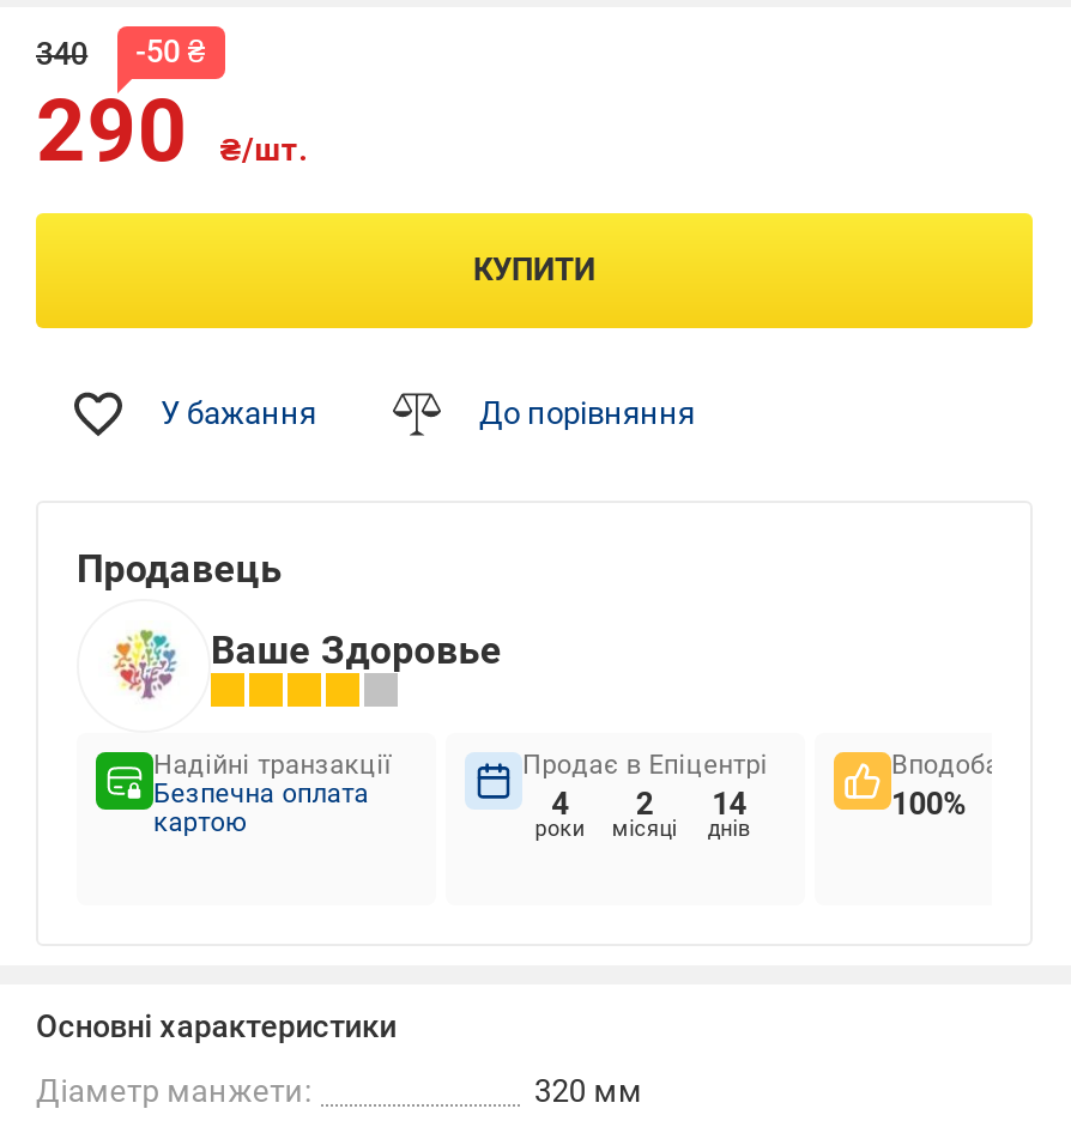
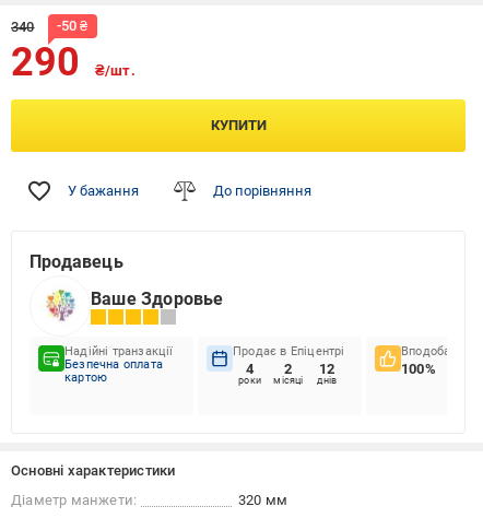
[551,786,746,822] 4 2 14 -> [246,361,335,377] 4 2 12

